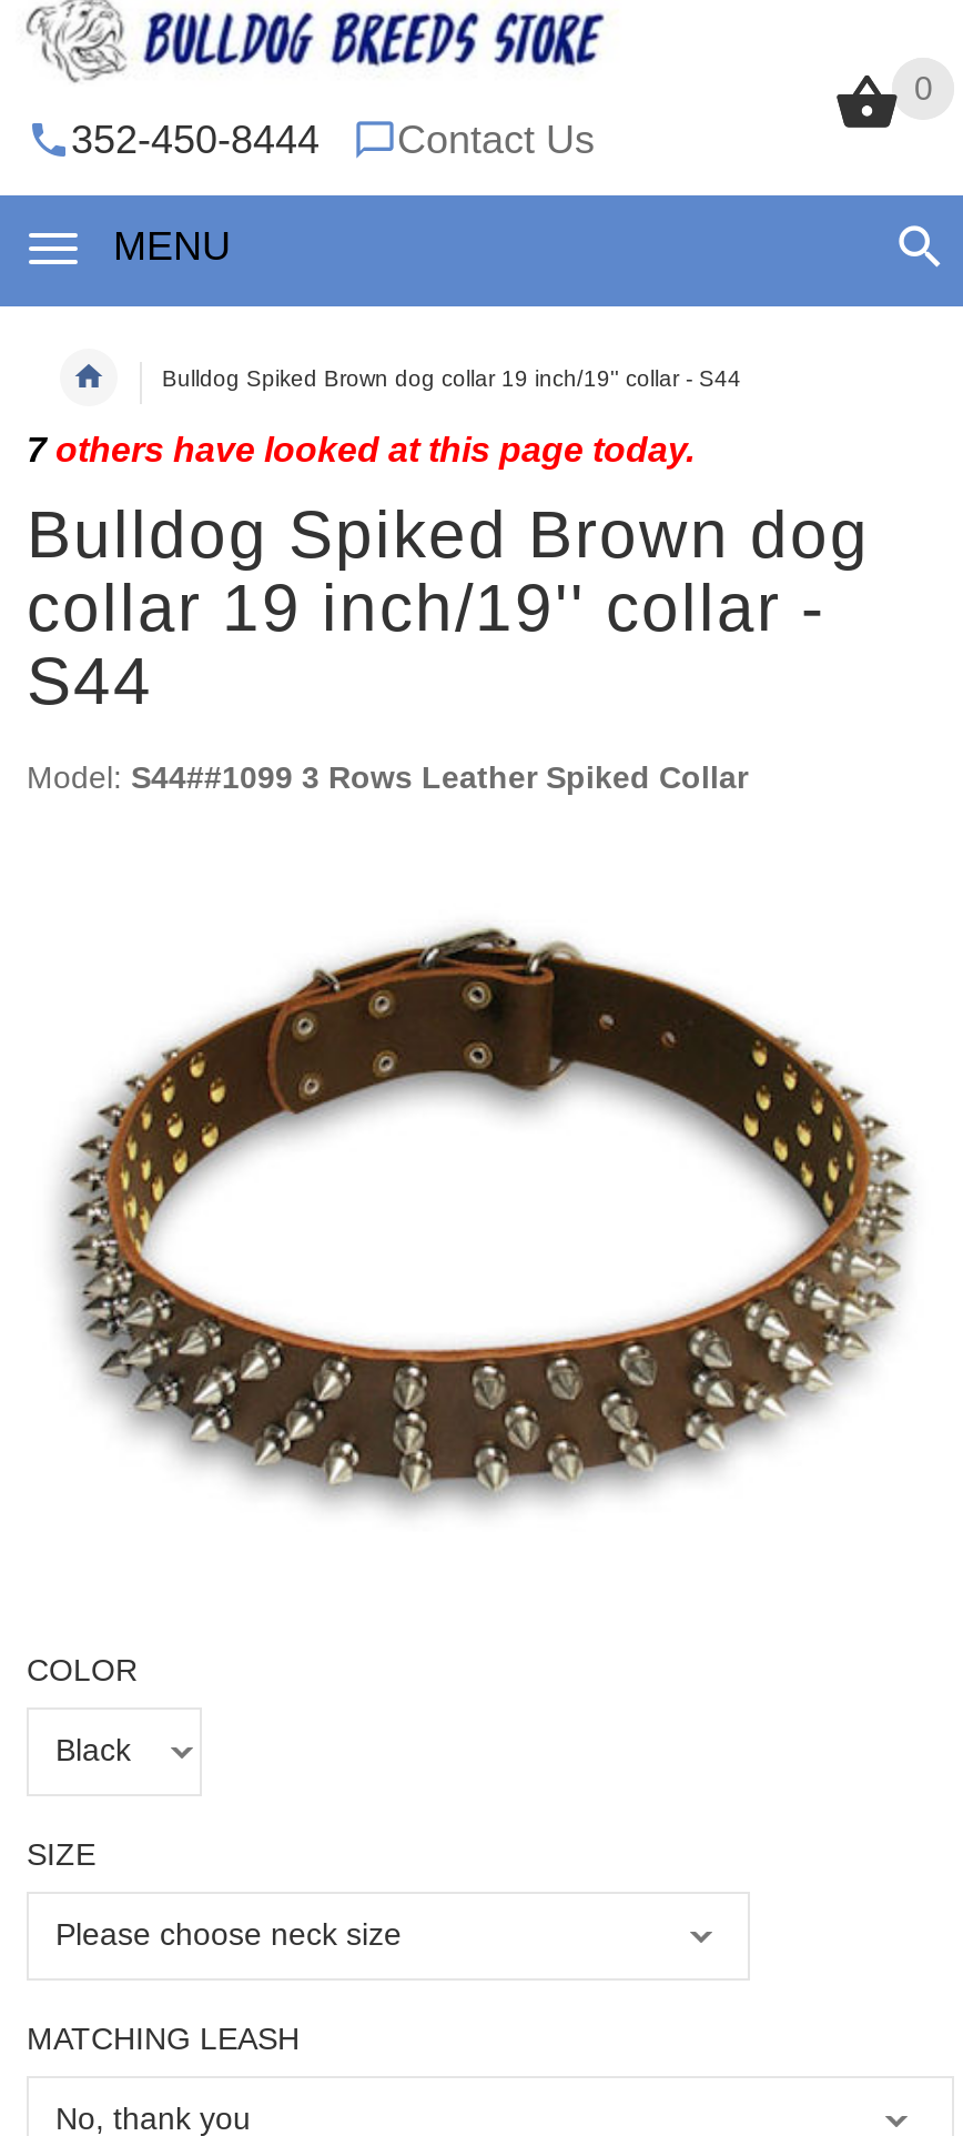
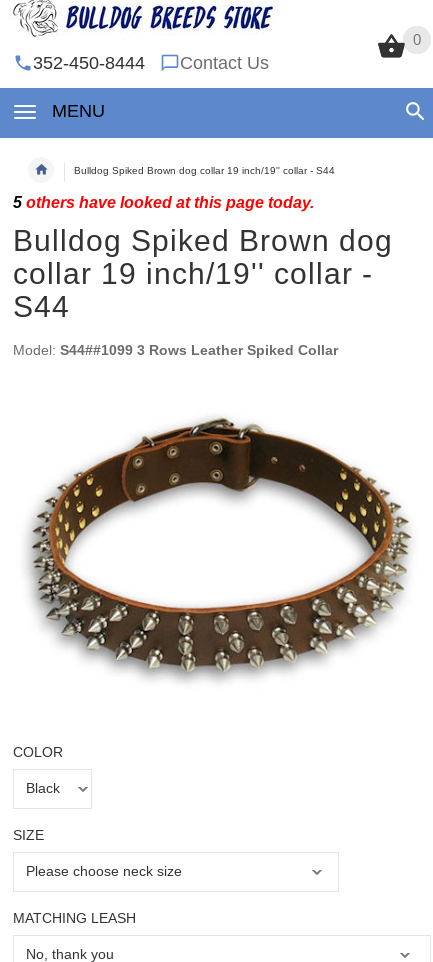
[27,431,695,468] 7 others have looked at this page today. -> [13,194,314,211] 5 others have looked at this page today.

